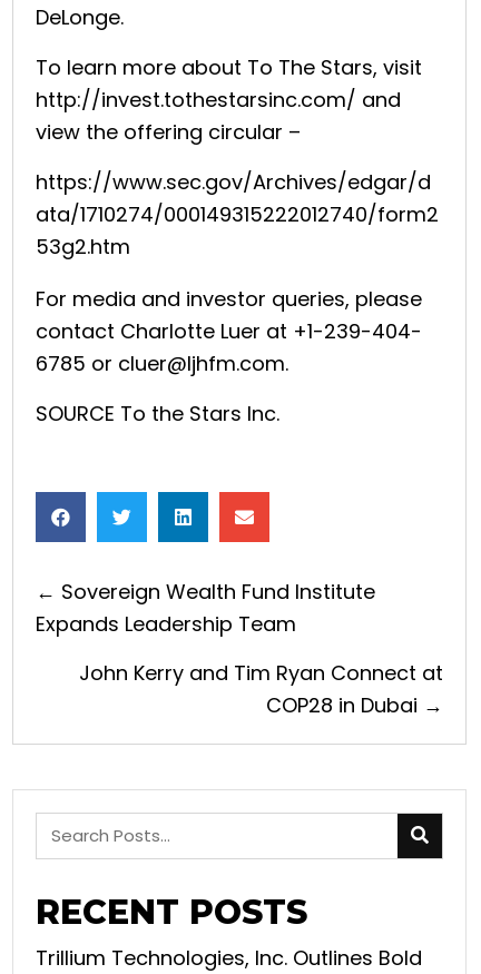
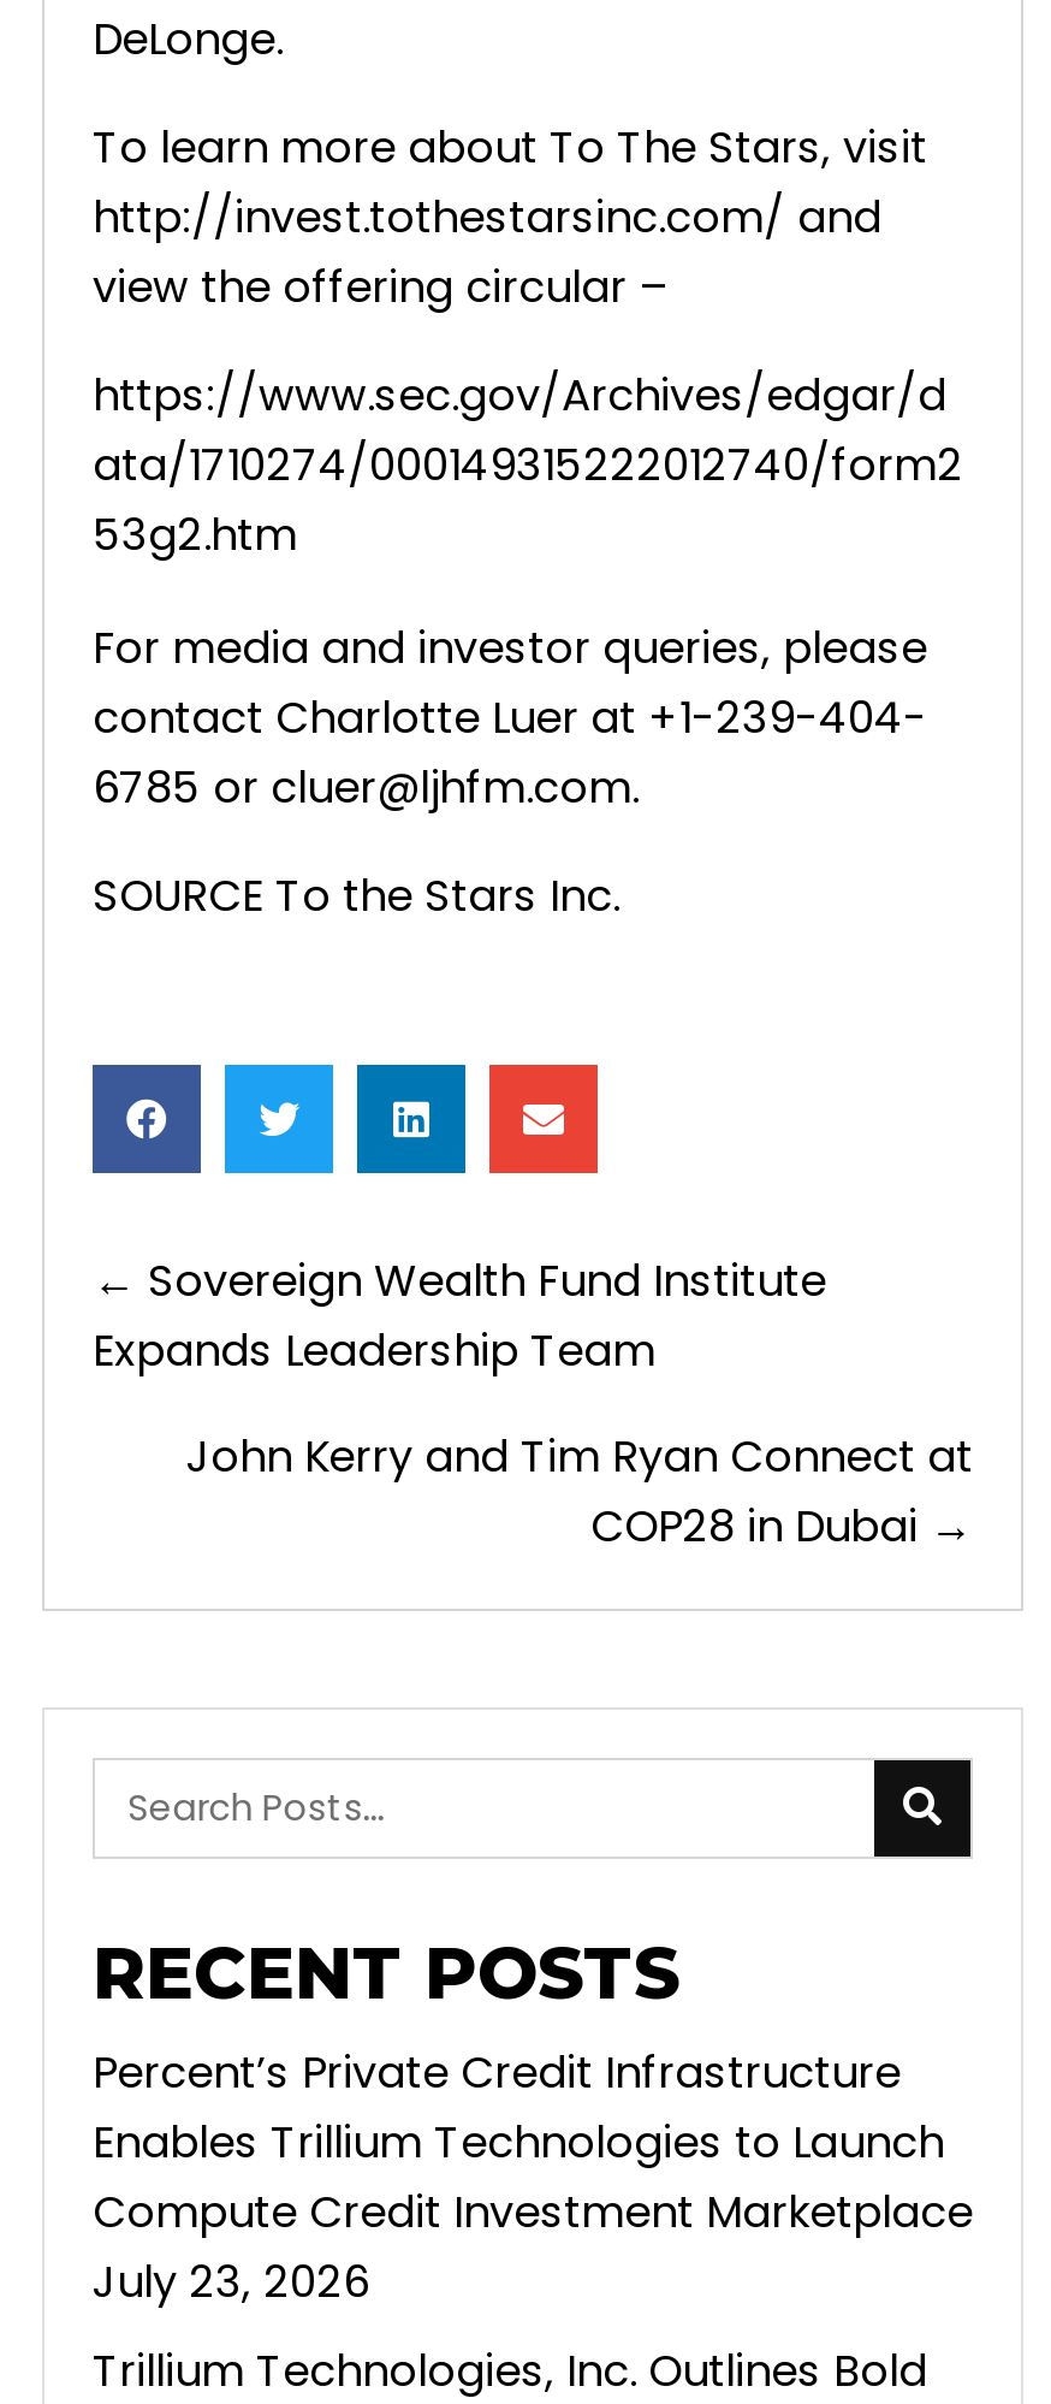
none -> [93,2041,973,2310] Percent’s Private Credit Infrastructure | Enables Trillium Technologies to Launch | Compute Credit Investment Marketplace | July 23, 2026

